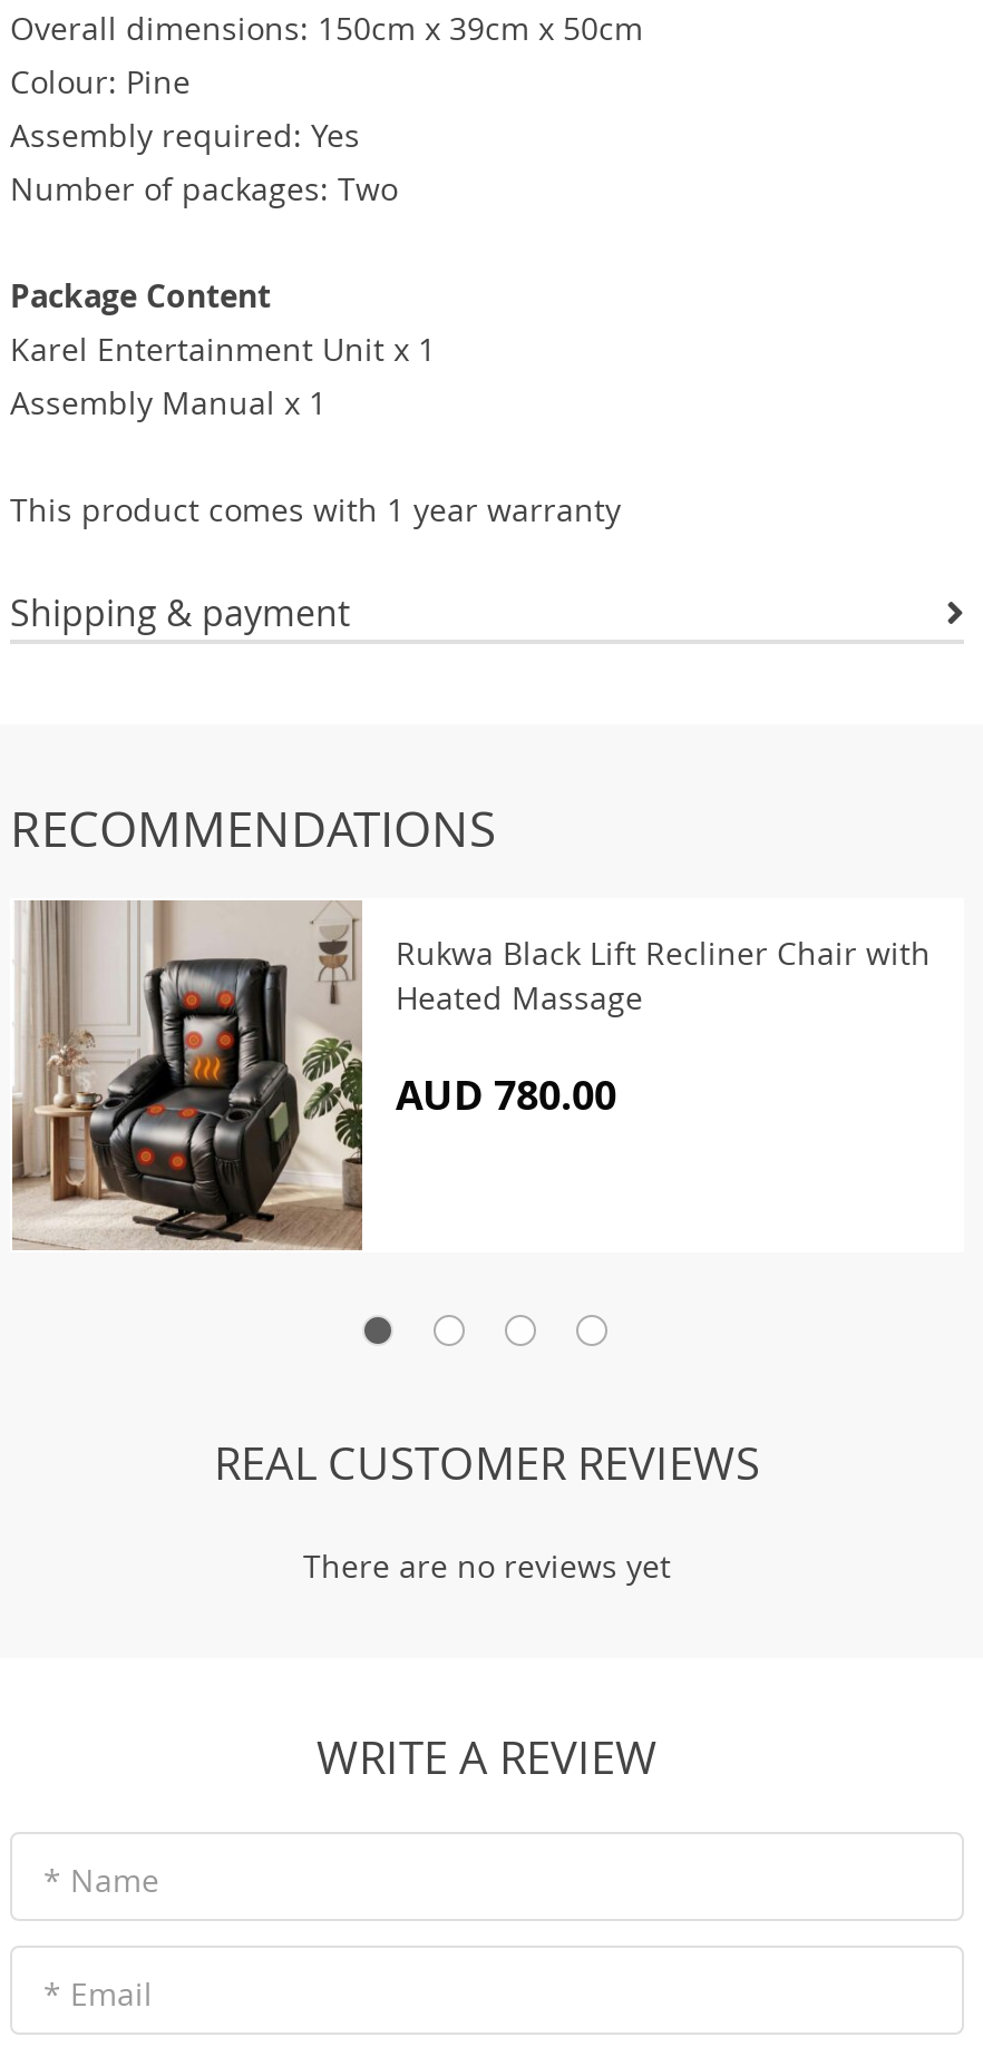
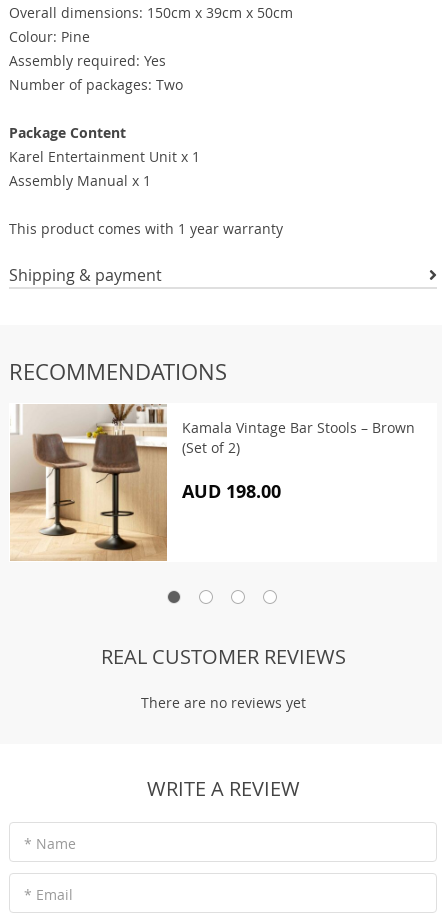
[10,900,931,1248] [image] | Rukwa Black Lift Recliner Chair with | Heated Massage -> [10,404,415,561] [image] | Kamala Vintage Bar Stools – Brown | (Set of 2)
[396,1068,616,1123] AUD 780.00 -> [182,479,281,504] AUD 198.00

